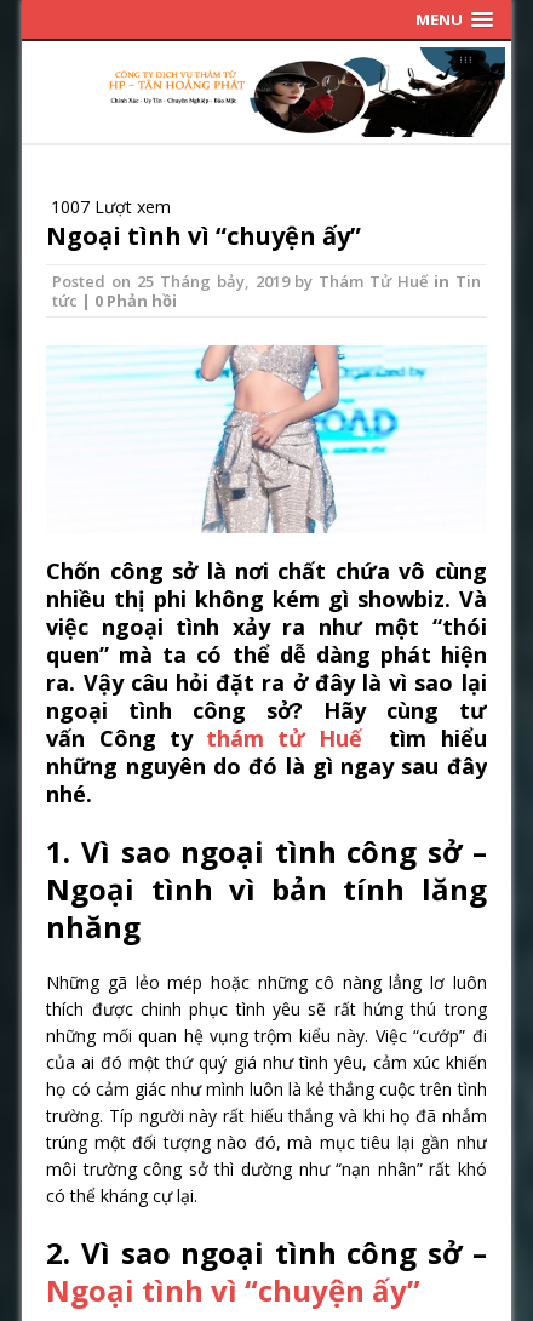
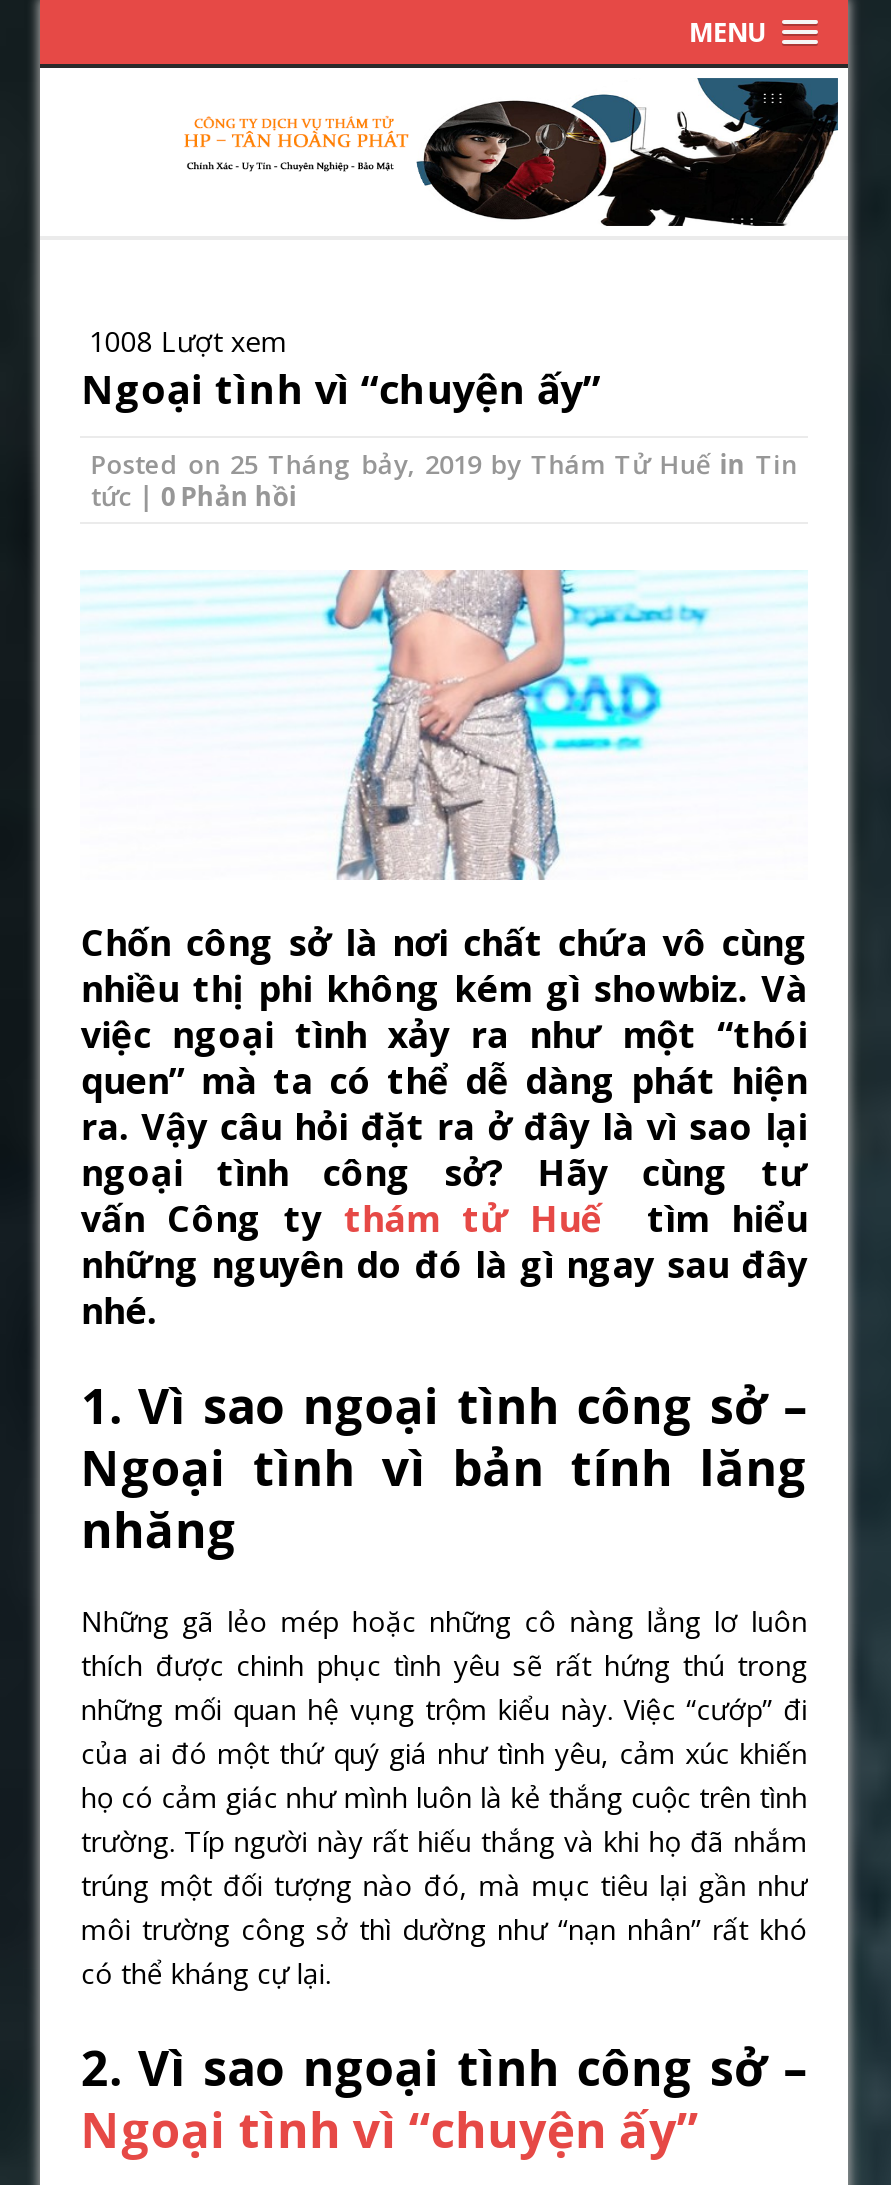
[47,195,171,218] 1007 Lượt xem -> [81,322,287,360] 1008 Lượt xem

